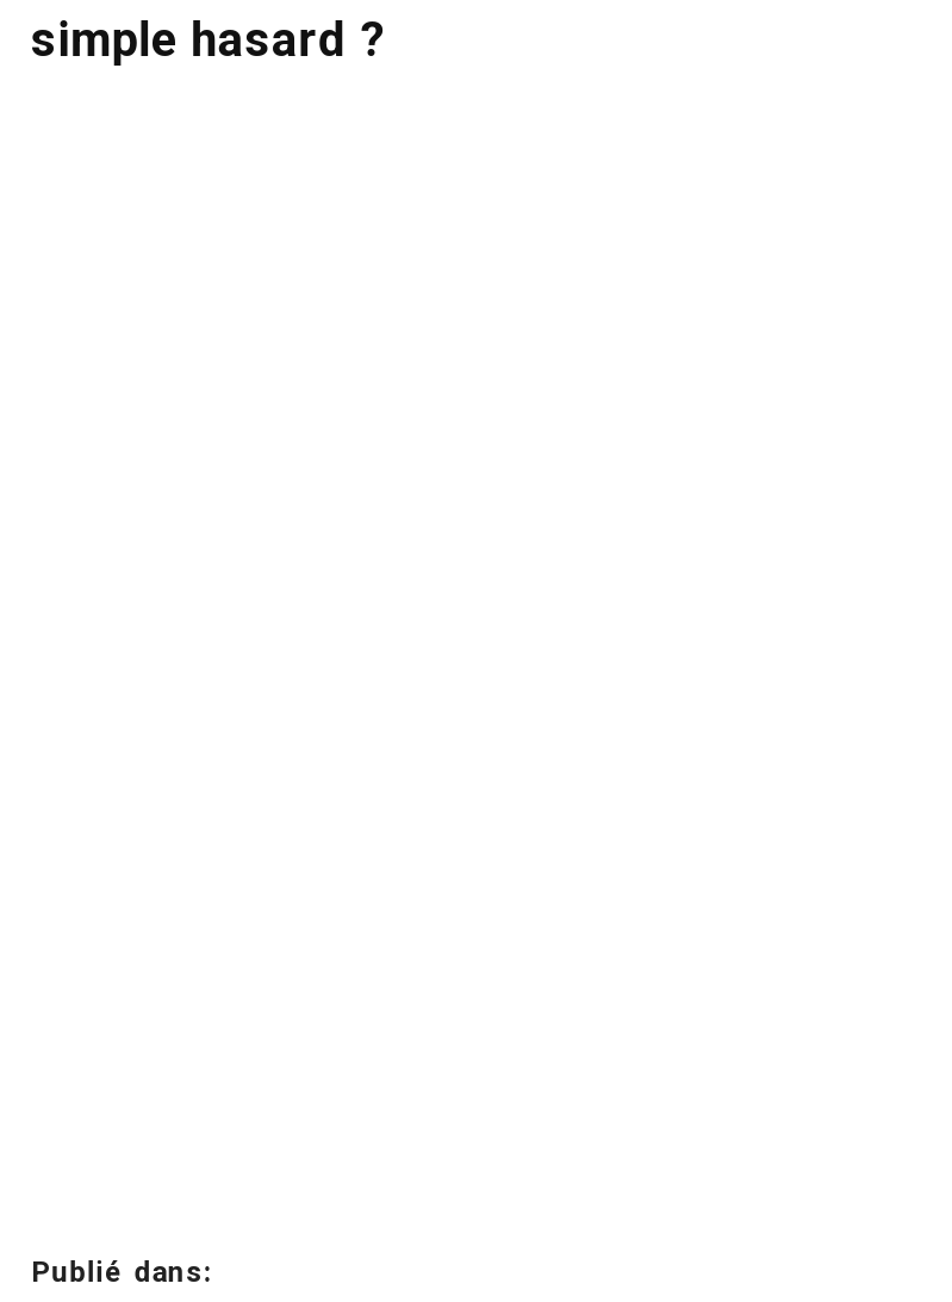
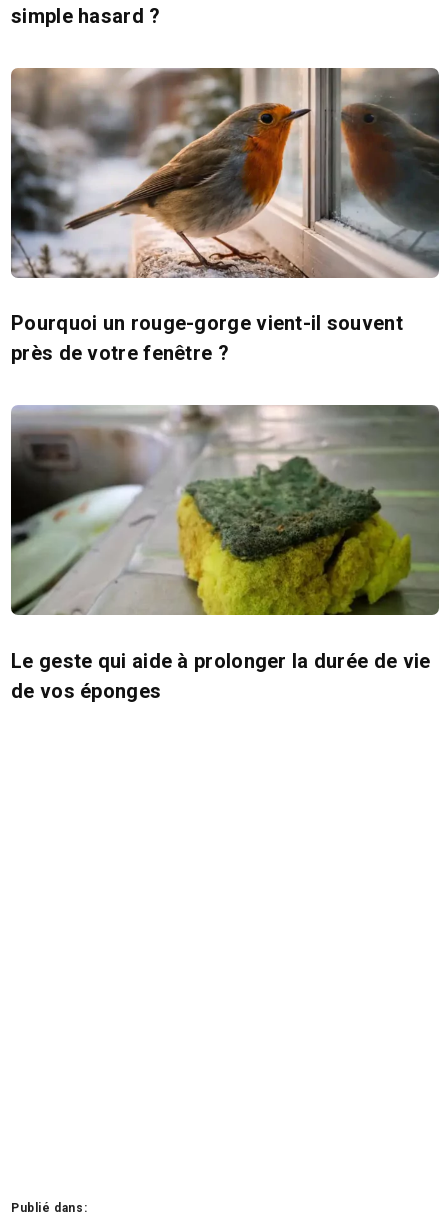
none -> [10,67,436,365] [image] | Pourquoi un rouge-gorge vient-il souvent | près de votre fenêtre ?
none -> [10,404,436,702] [image] | Le geste qui aide à prolonger la durée de vie | de vos éponges

